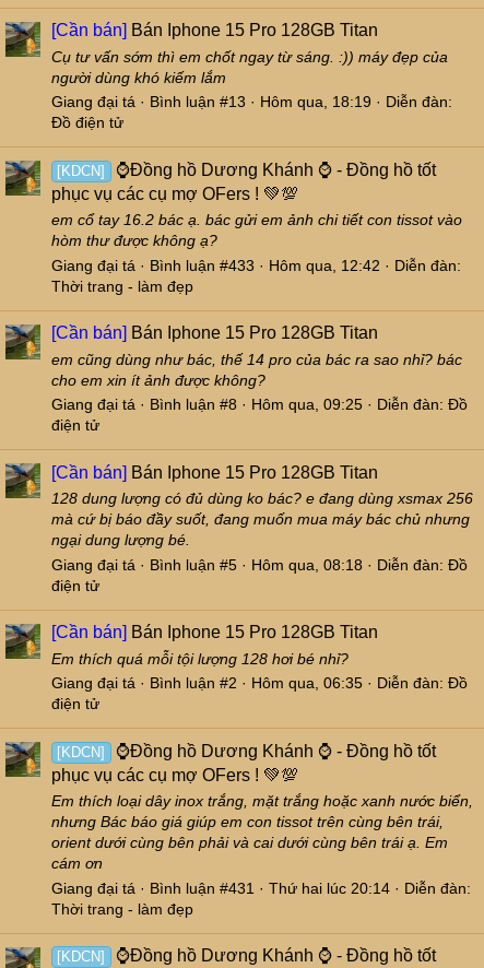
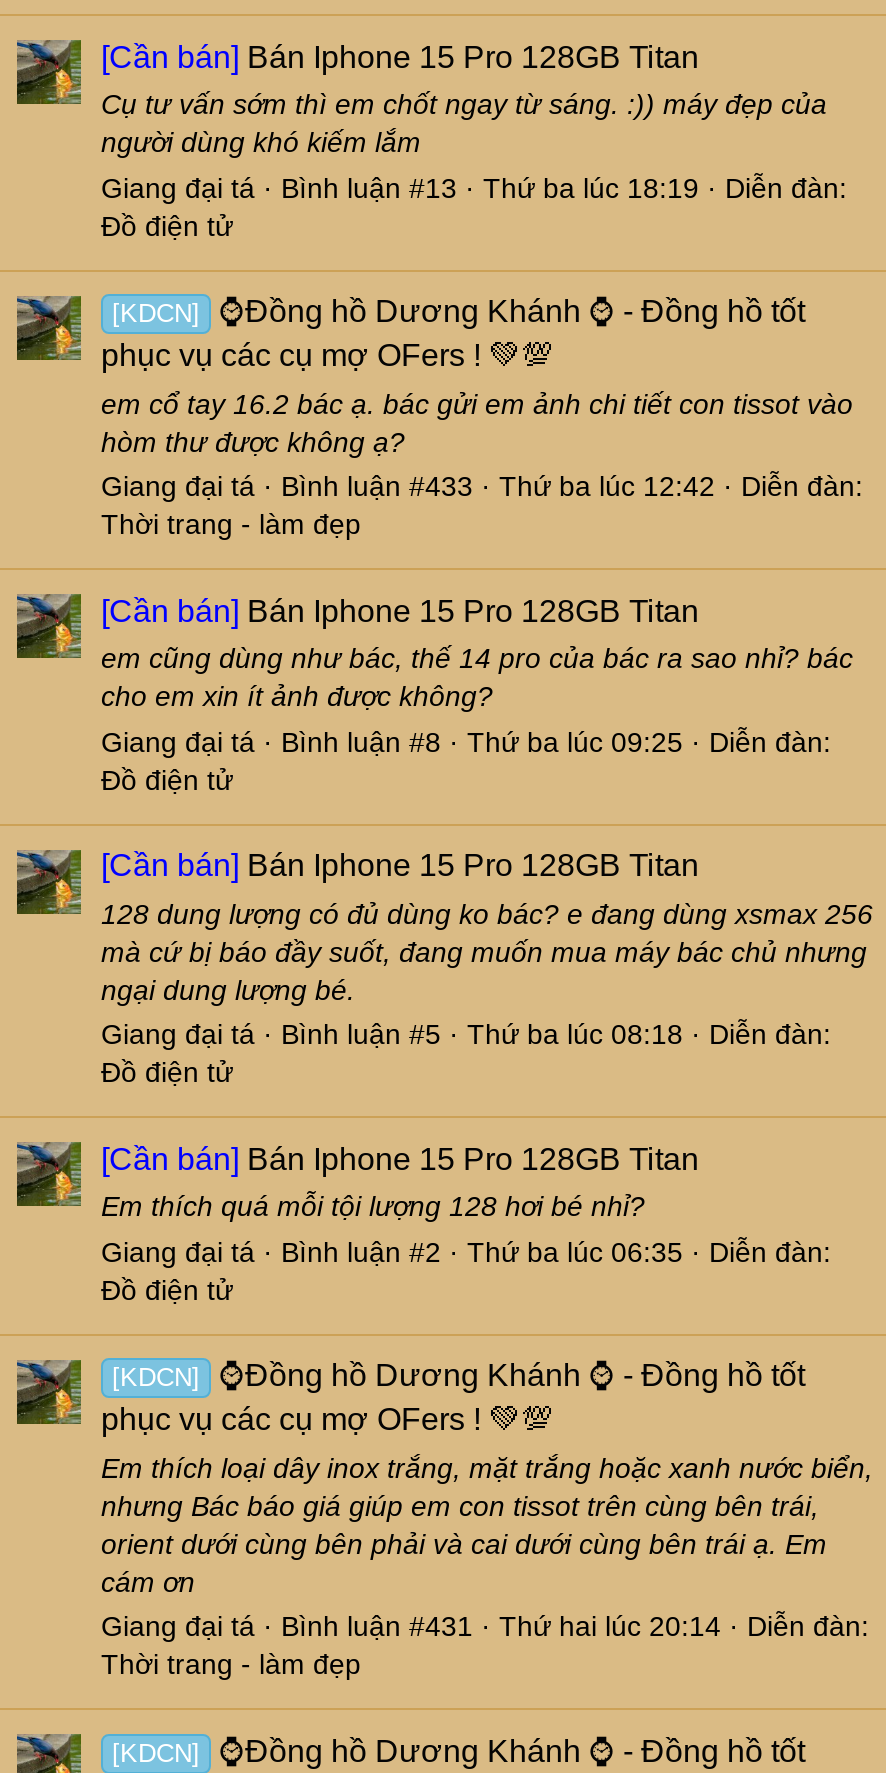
[51,93,452,111] Giang đại tá Bình luận #13 Hôm qua, 18:19 Diễn đàn: -> [101,172,847,204] Giang đại tá Bình luận #13 Thứ ba lúc 18:19 Diễn đàn:
[51,257,461,274] Giang đại tá Bình luận #433 Hôm qua, 12:42 Diễn đàn: -> [101,471,863,503] Giang đại tá Bình luận #433 Thứ ba lúc 12:42 Diễn đàn:
[51,396,468,434] Hôm qua, 09:25 | Diễn đàn: Đồ | điện tử -> [101,726,831,796] Thứ ba lúc 09:25 | Diễn đàn: | Đồ điện tử
[51,556,468,594] Hôm qua, 08:18 | Diễn đàn: Đồ | điện tử -> [101,1019,831,1089] Thứ ba lúc 08:18 | Diễn đàn: | Đồ điện tử
[51,675,468,713] Hôm qua, 06:35 | Diễn đàn: Đồ | điện tử -> [101,1236,831,1306] Thứ ba lúc 06:35 | Diễn đàn: | Đồ điện tử

